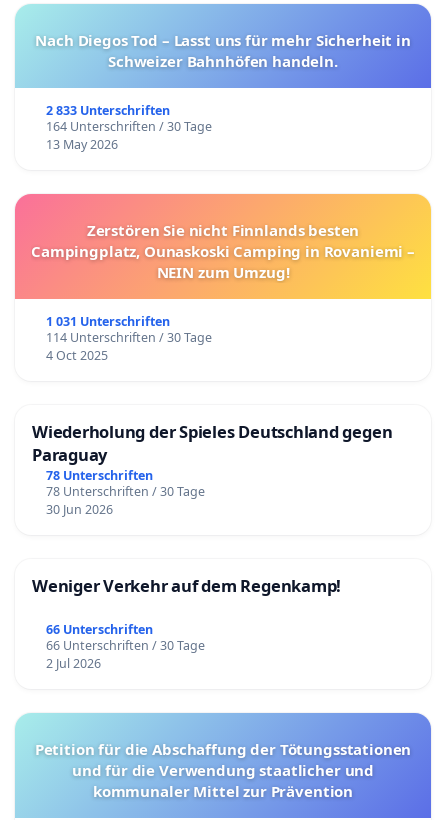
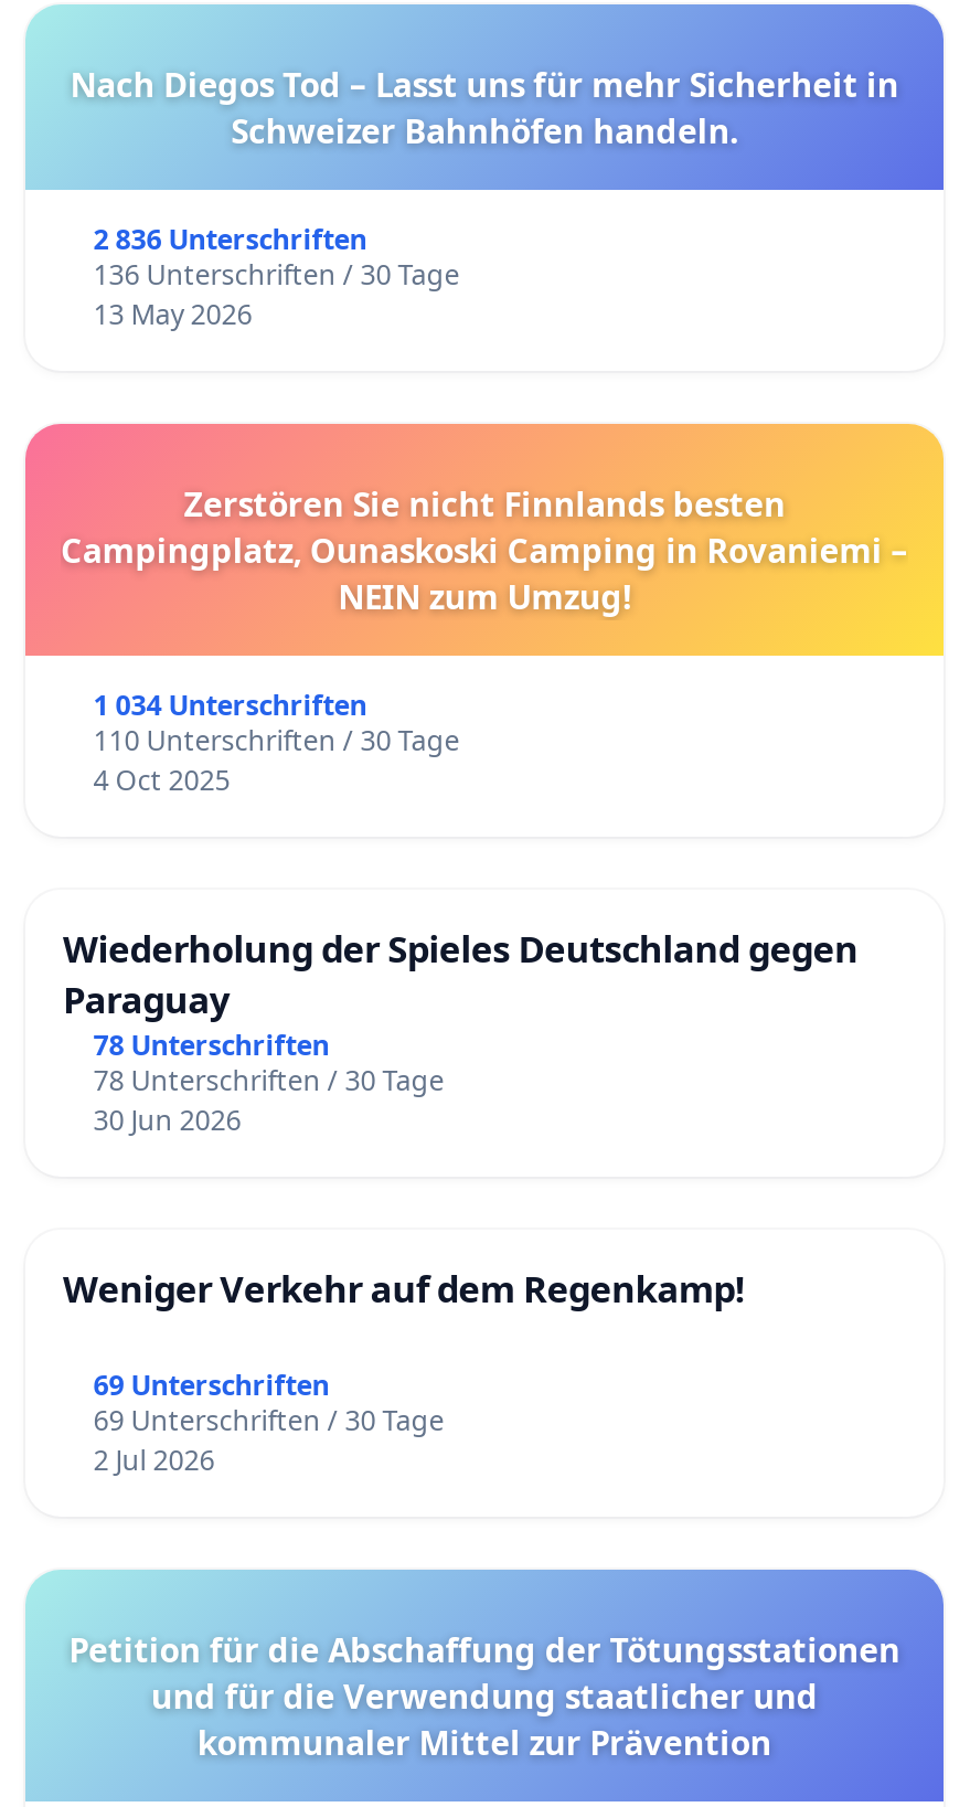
[46,102,170,119] 2 833 Unterschriften -> [93,221,367,259] 2 836 Unterschriften
[46,118,212,135] 164 Unterschriften / 30 Tage -> [93,257,460,294] 136 Unterschriften / 30 Tage
[46,313,170,330] 1 031 Unterschriften -> [93,687,367,725] 1 034 Unterschriften
[46,329,212,346] 114 Unterschriften / 30 Tage -> [93,722,460,760] 110 Unterschriften / 30 Tage
[46,621,153,638] 66 Unterschriften -> [93,1366,330,1404] 69 Unterschriften
[46,637,205,654] 66 Unterschriften / 30 Tage -> [93,1402,444,1439] 69 Unterschriften / 30 Tage

